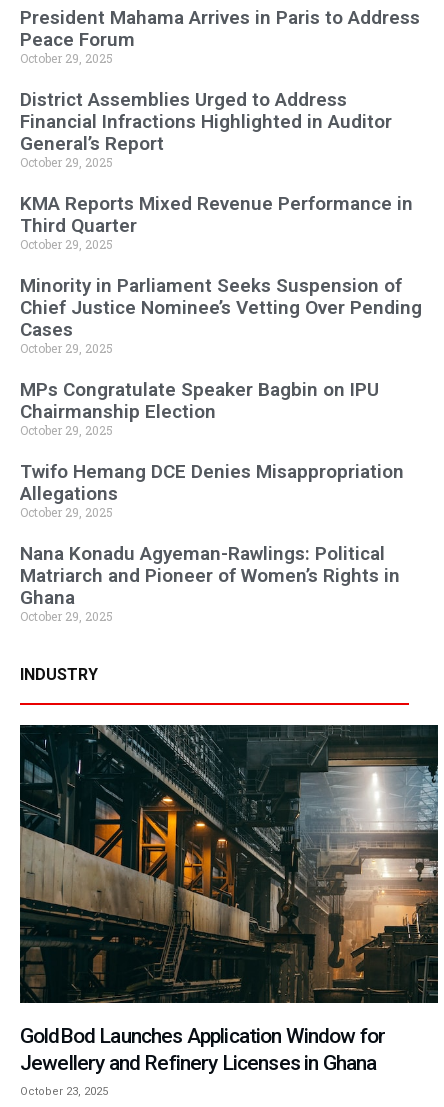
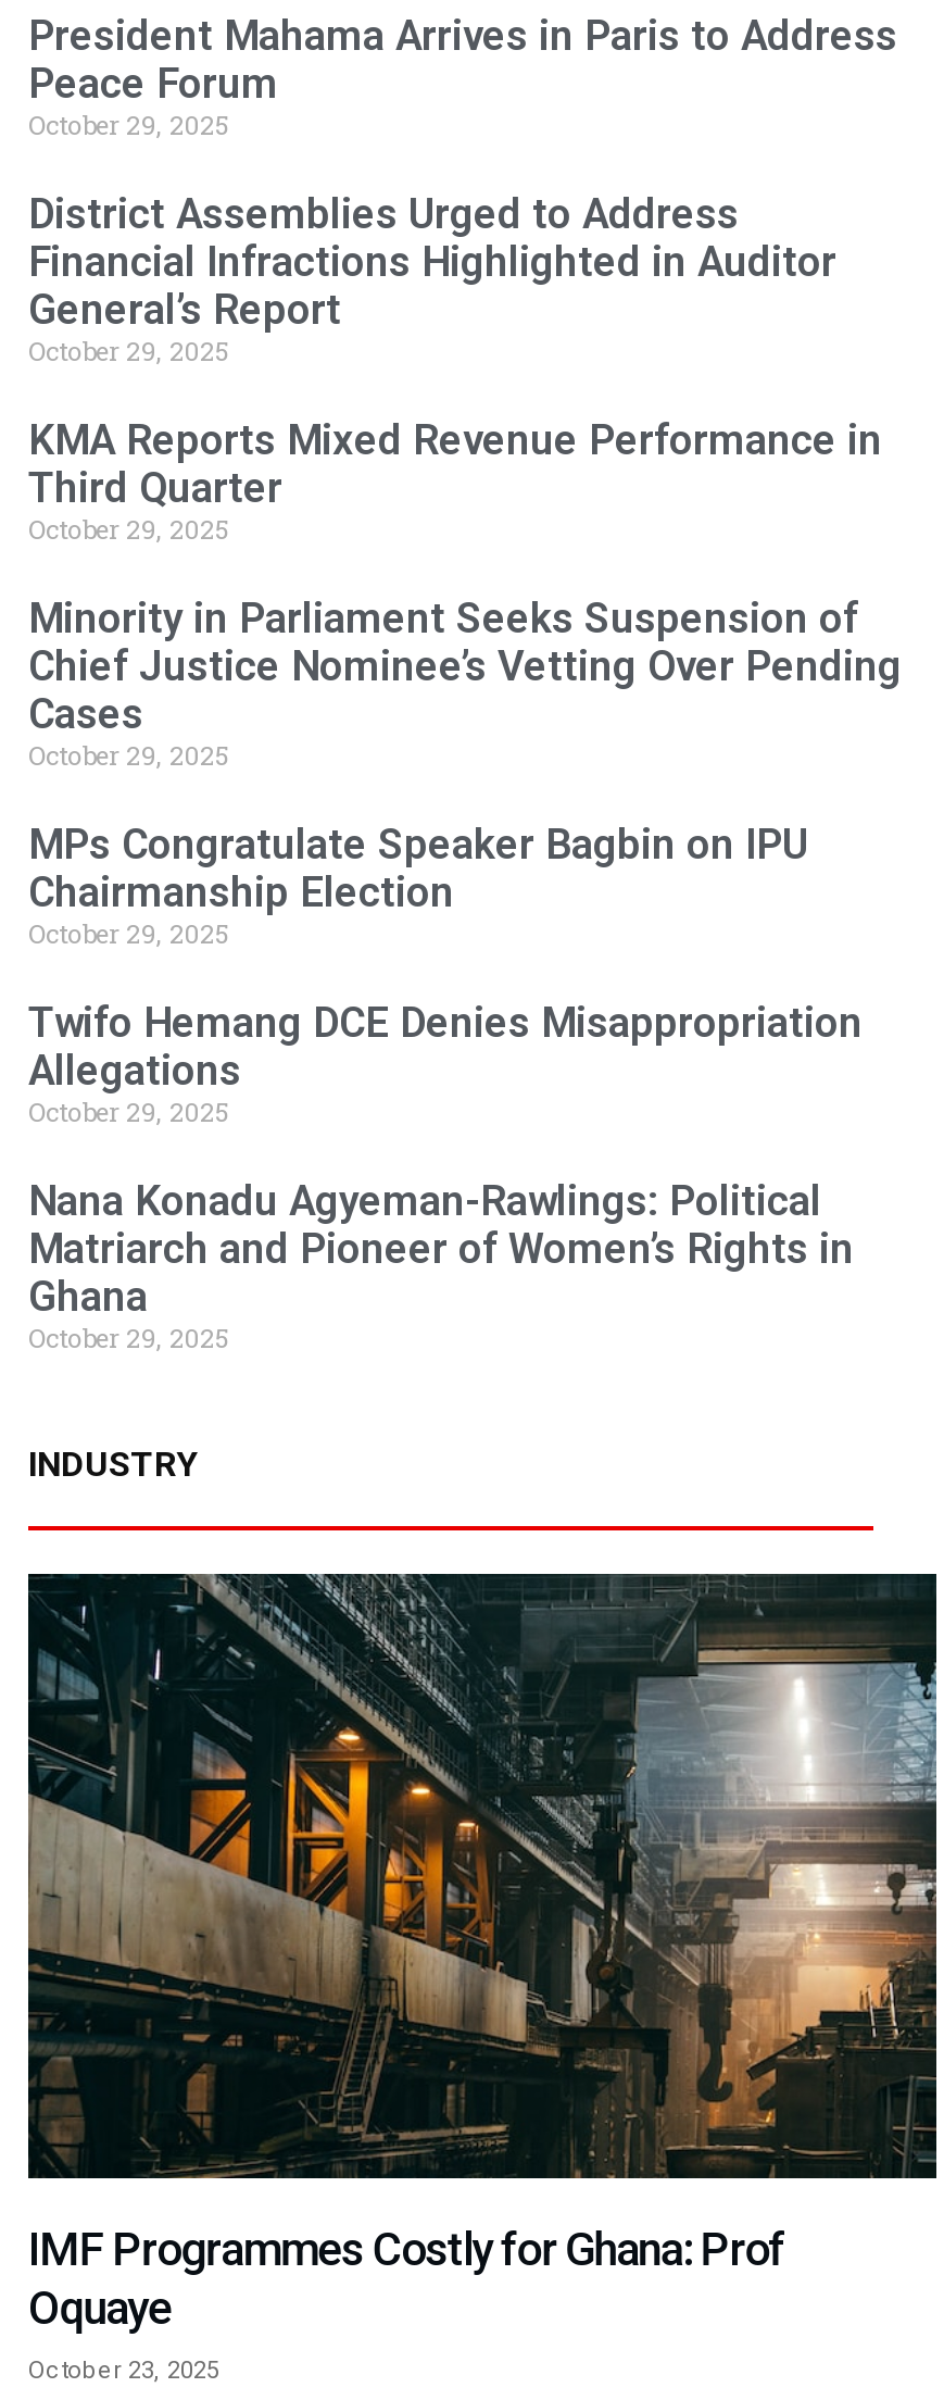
[20,1024,385,1075] GoldBod Launches Application Window for | Jewellery and Refinery Licenses in Ghana -> [28,2224,784,2335] IMF Programmes Costly for Ghana: Prof | Oquaye

